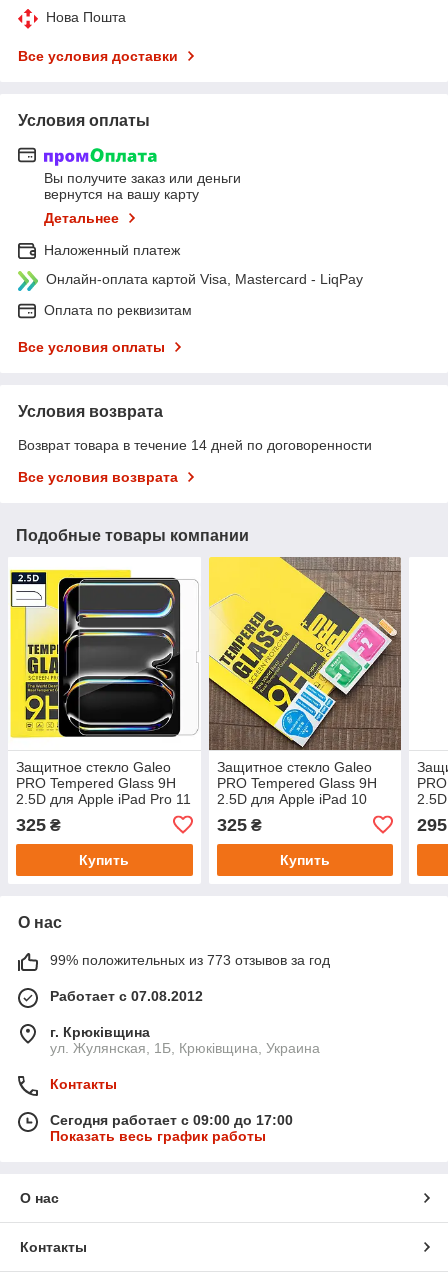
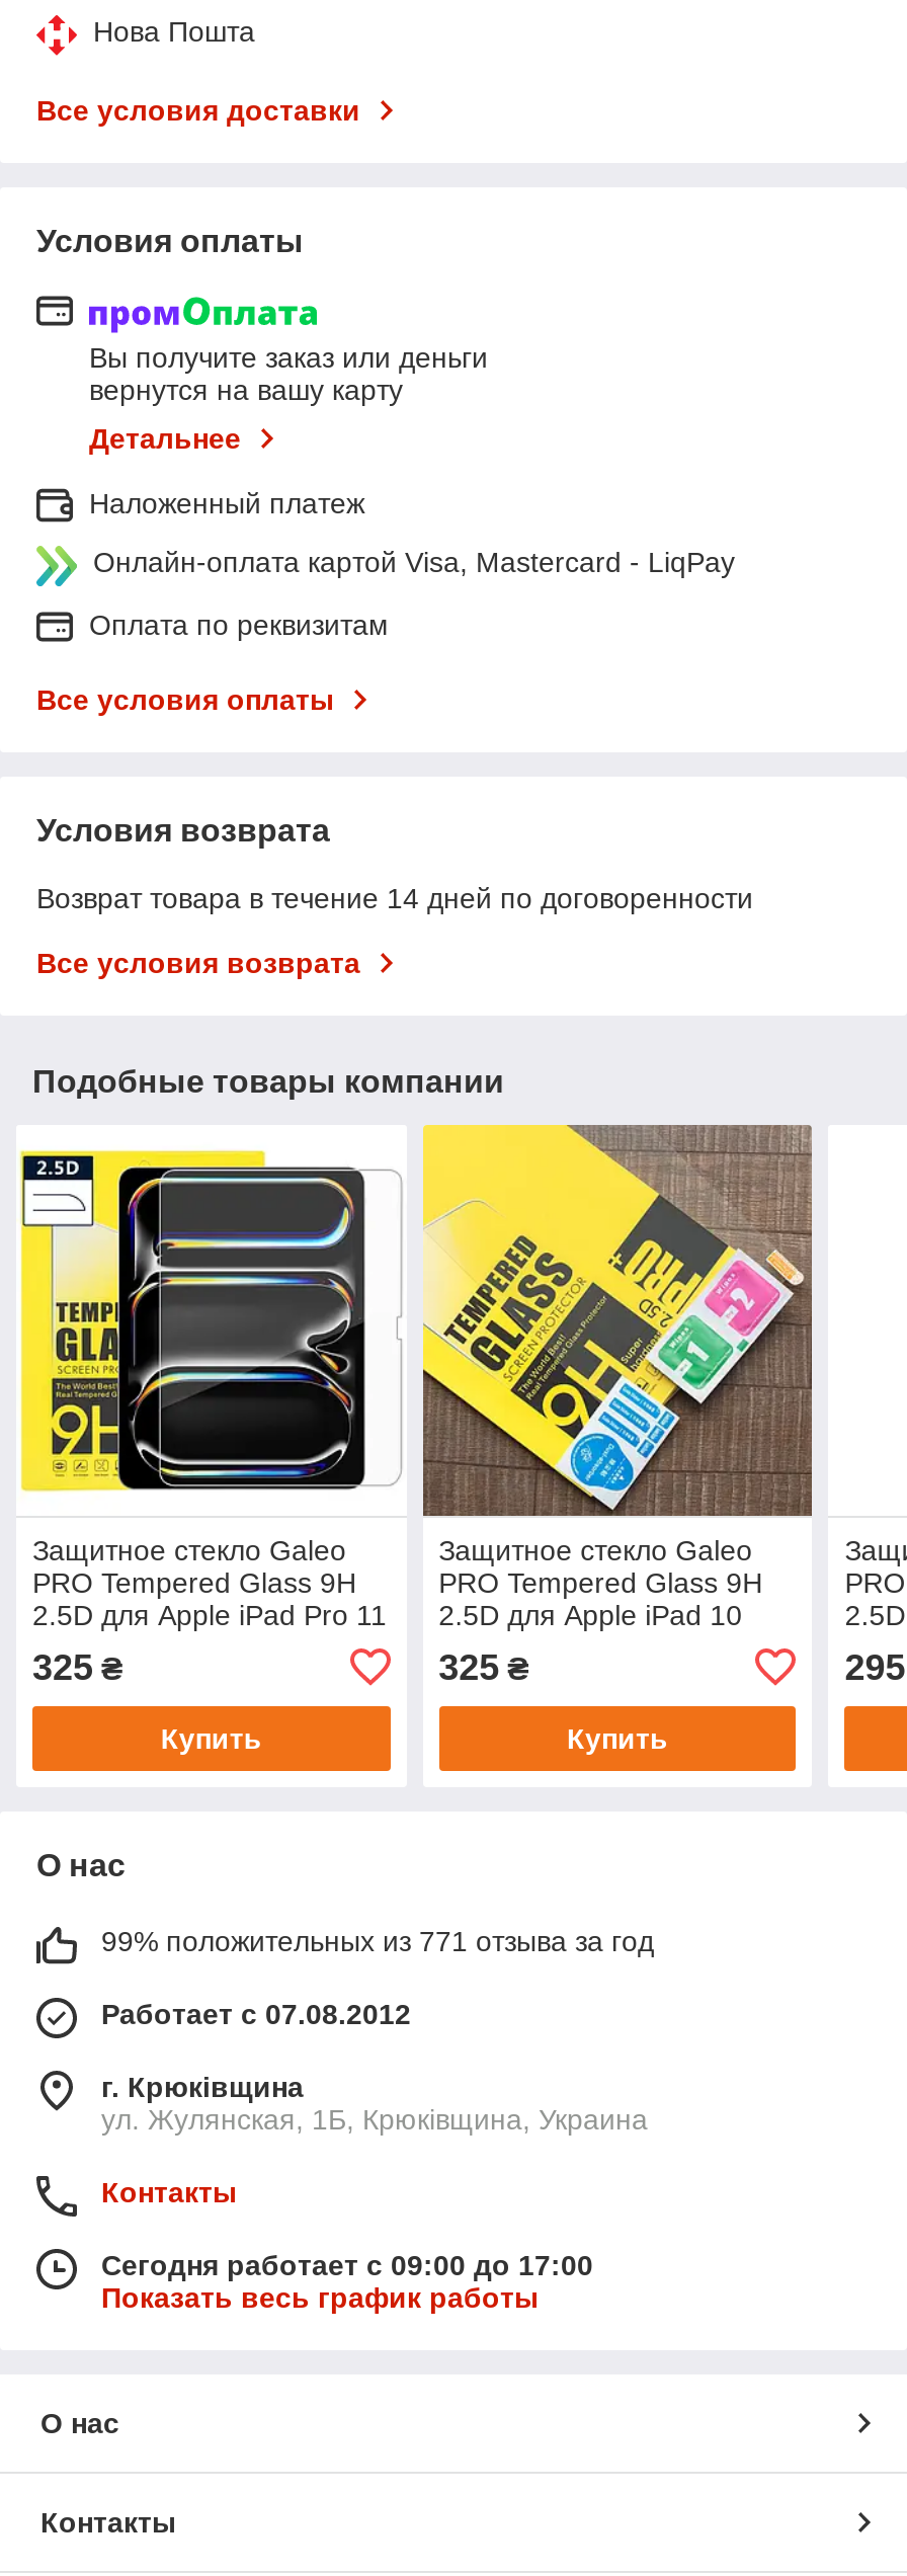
[50,952,330,968] 99% положительных из 773 отзывов за год -> [101,1925,654,1957] 99% положительных из 771 отзыва за год

